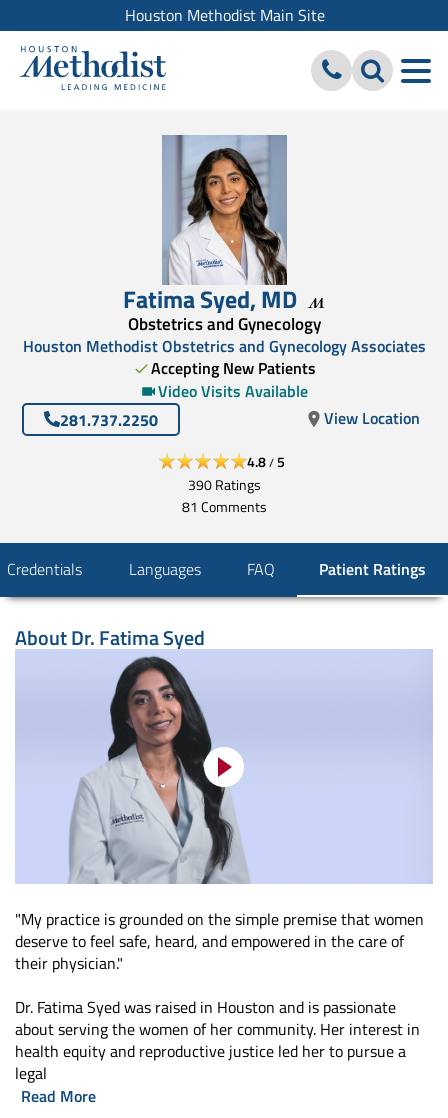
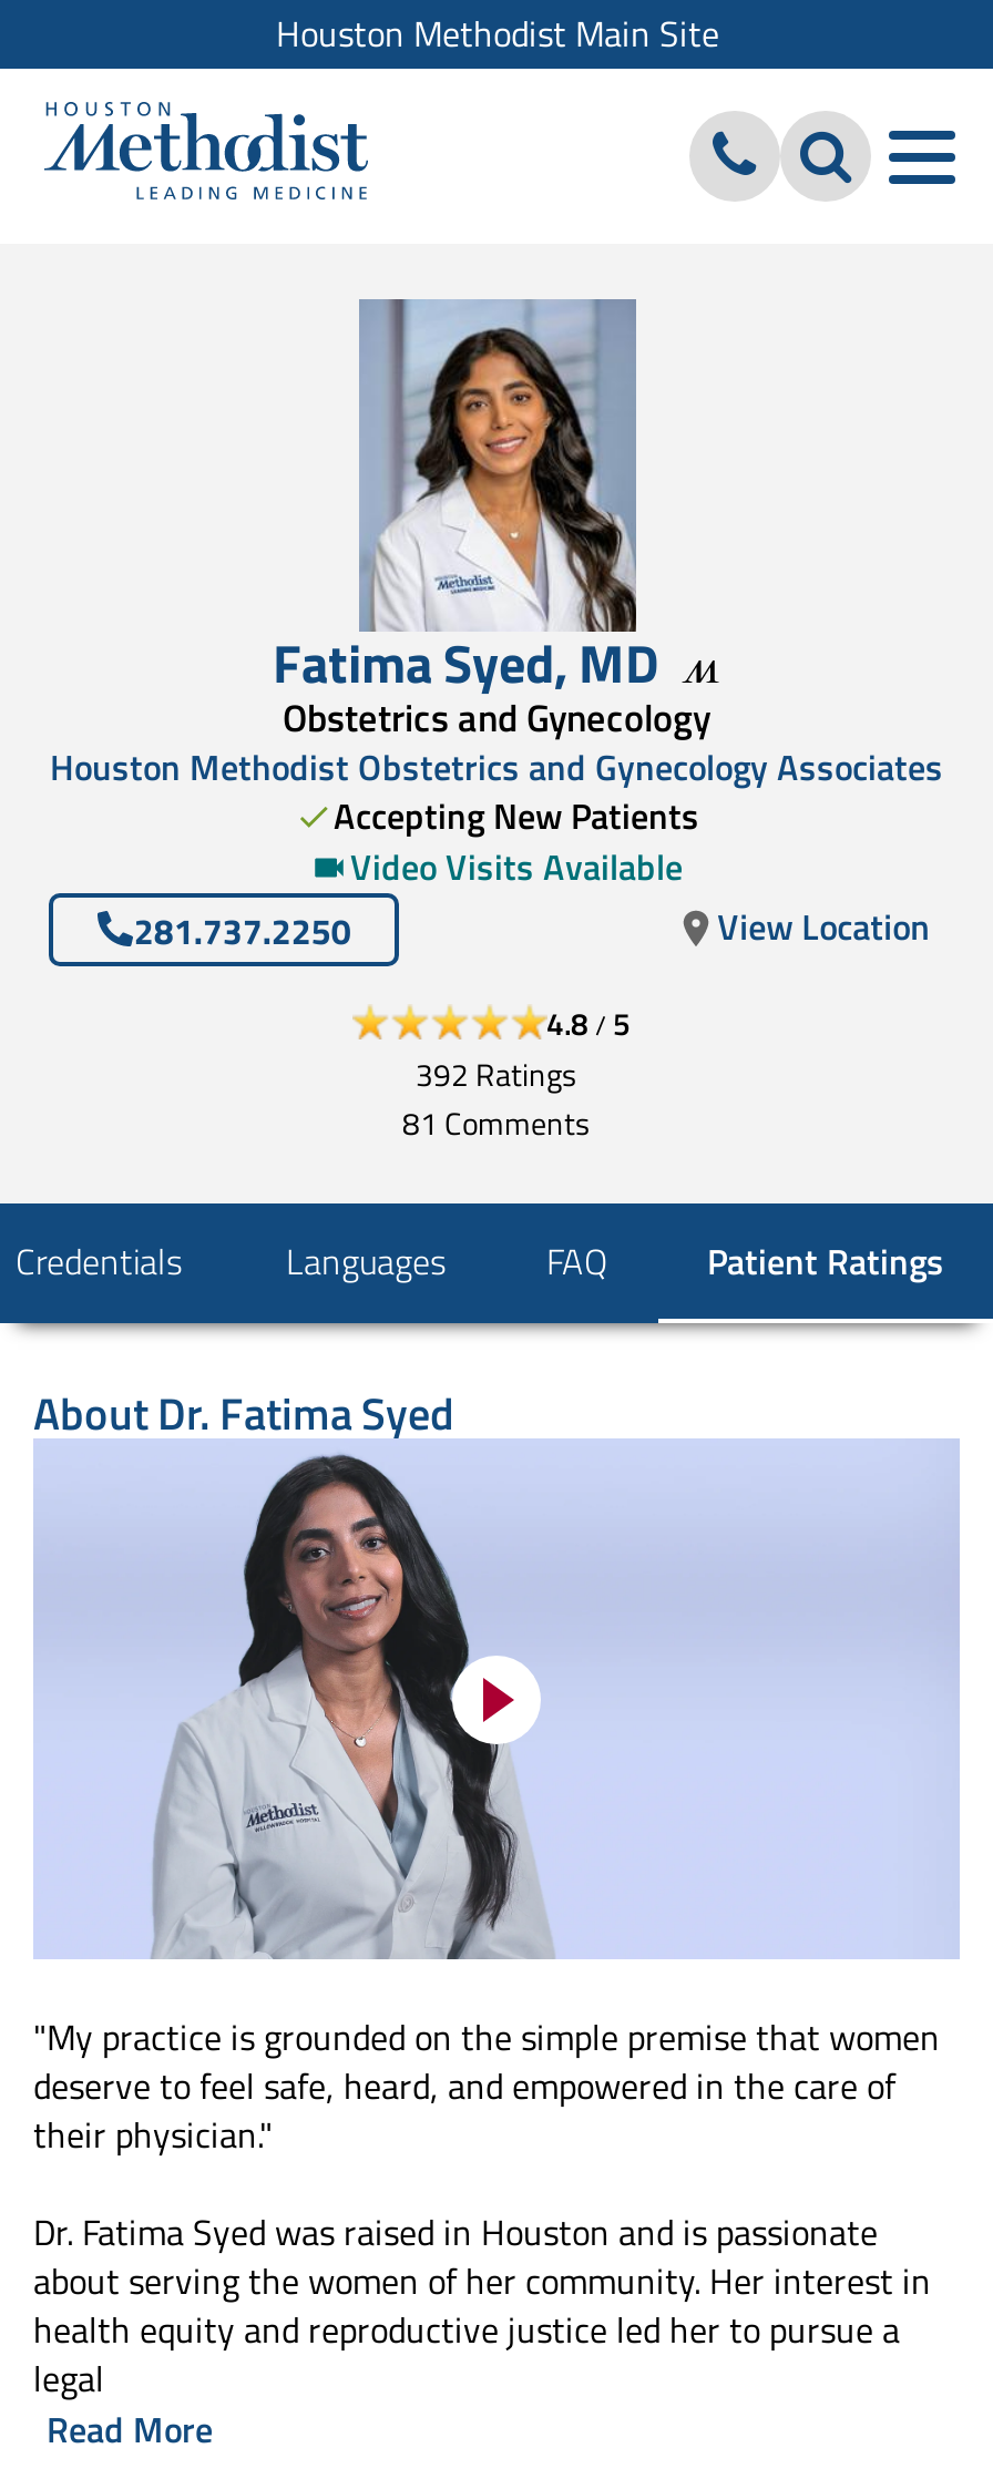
[187,474,260,495] 390 Ratings -> [416,1051,577,1097] 392 Ratings

